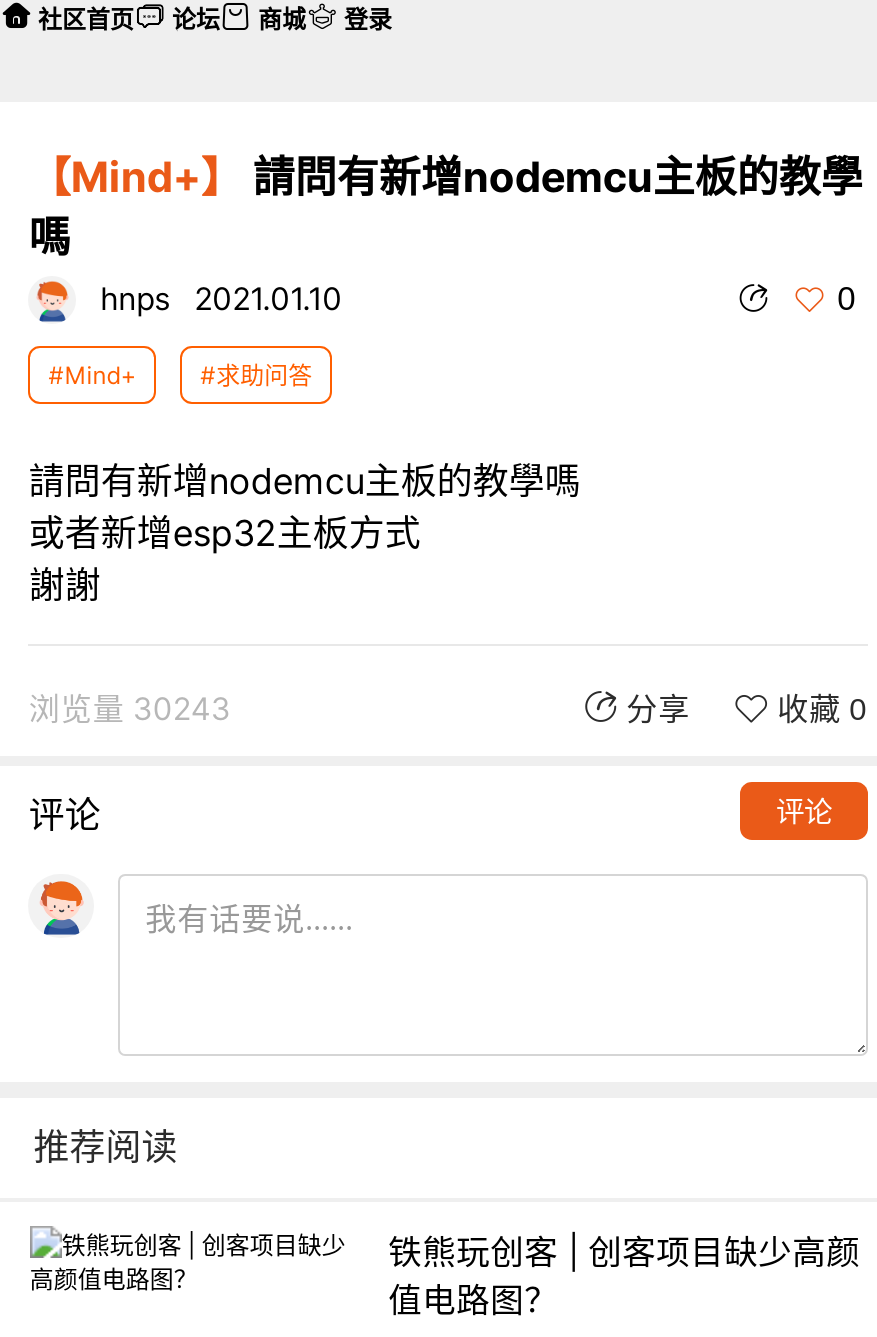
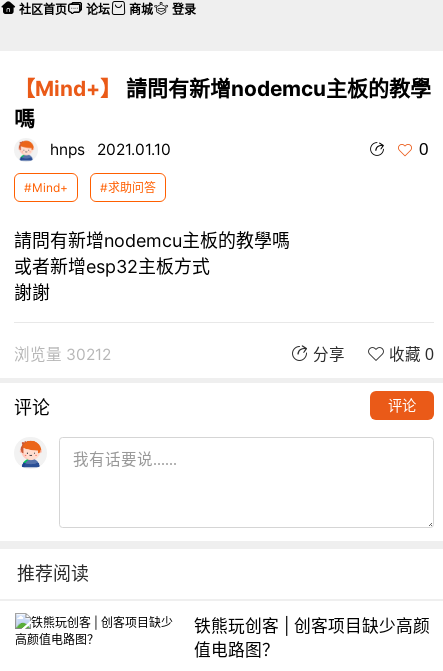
[29,690,231,728] 浏览量 30243 -> [14,345,111,364] 浏览量 30212

